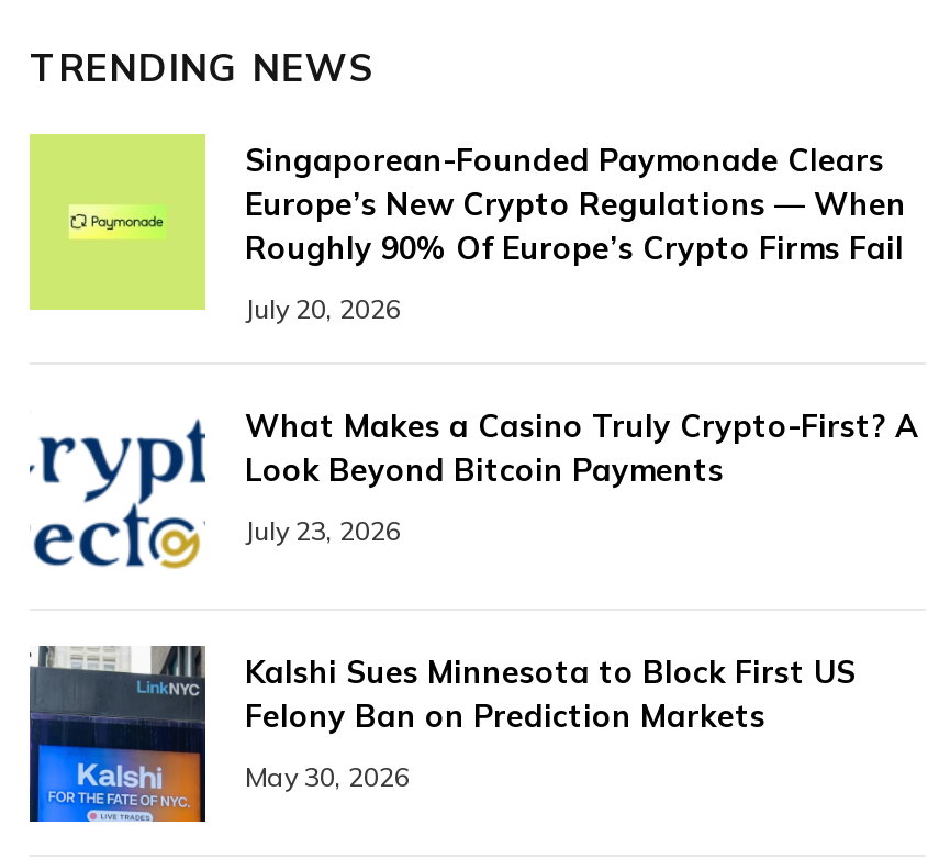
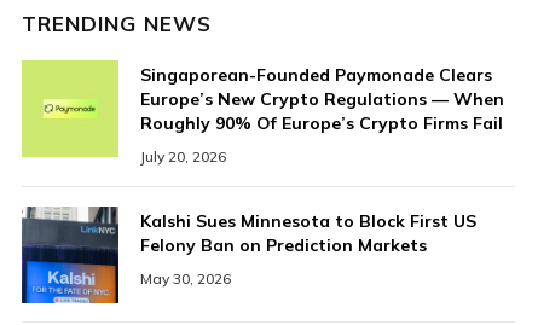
[30,400,919,571] [image] | What Makes a Casino Truly Crypto-First? A | Look Beyond Bitcoin Payments | July 23, 2026 -> none

